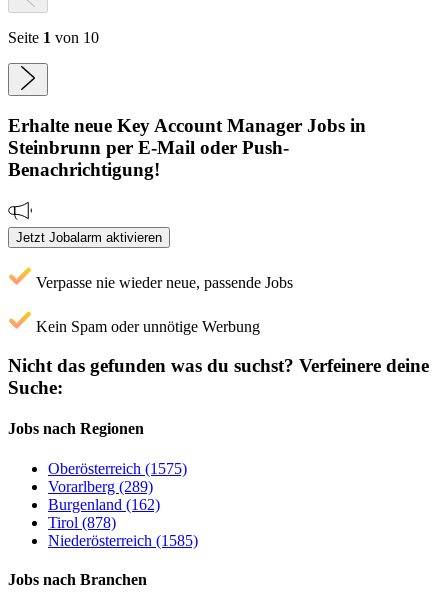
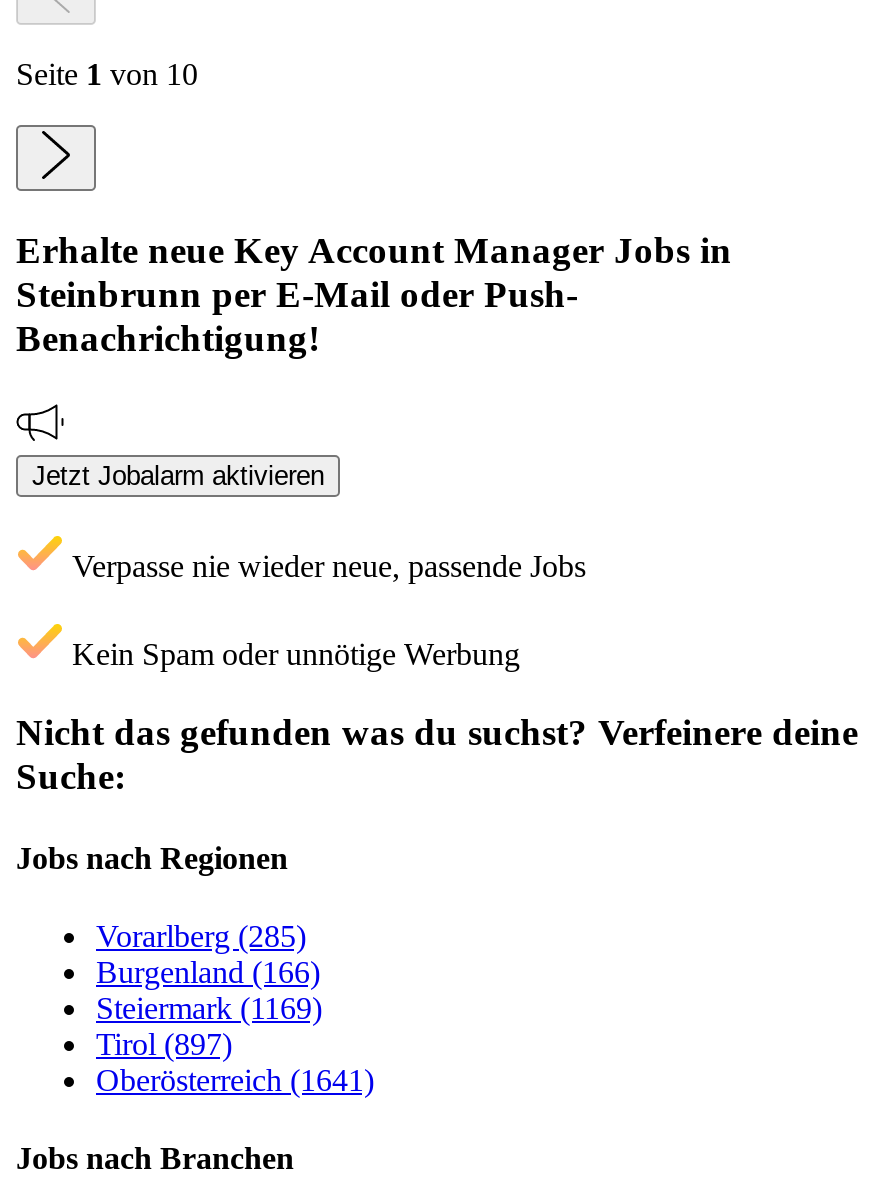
[48,460,198,549] Oberösterreich (1575) | Vorarlberg (289) | Burgenland (162) | Tirol (878) | Niederösterreich (1585) -> [96,919,374,1097] Vorarlberg (285) | Burgenland (166) | Steiermark (1169) | Tirol (897) | Oberösterreich (1641)

